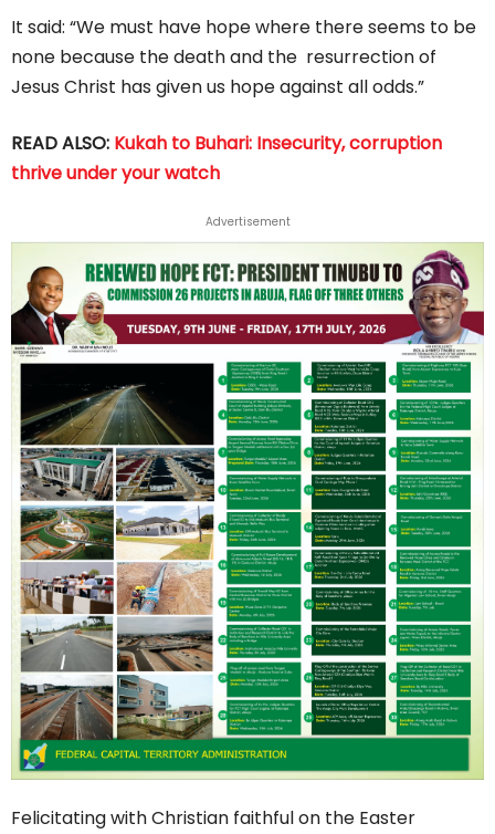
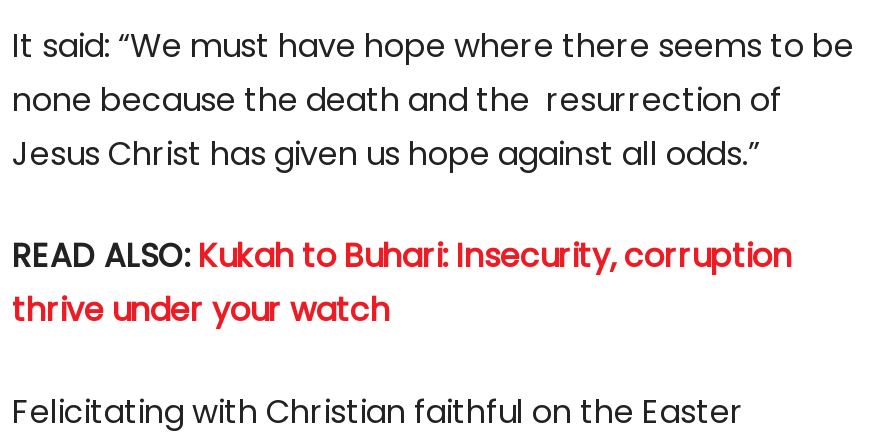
[205,213,290,230] Advertisement -> none
[10,242,485,781] [image] -> none

